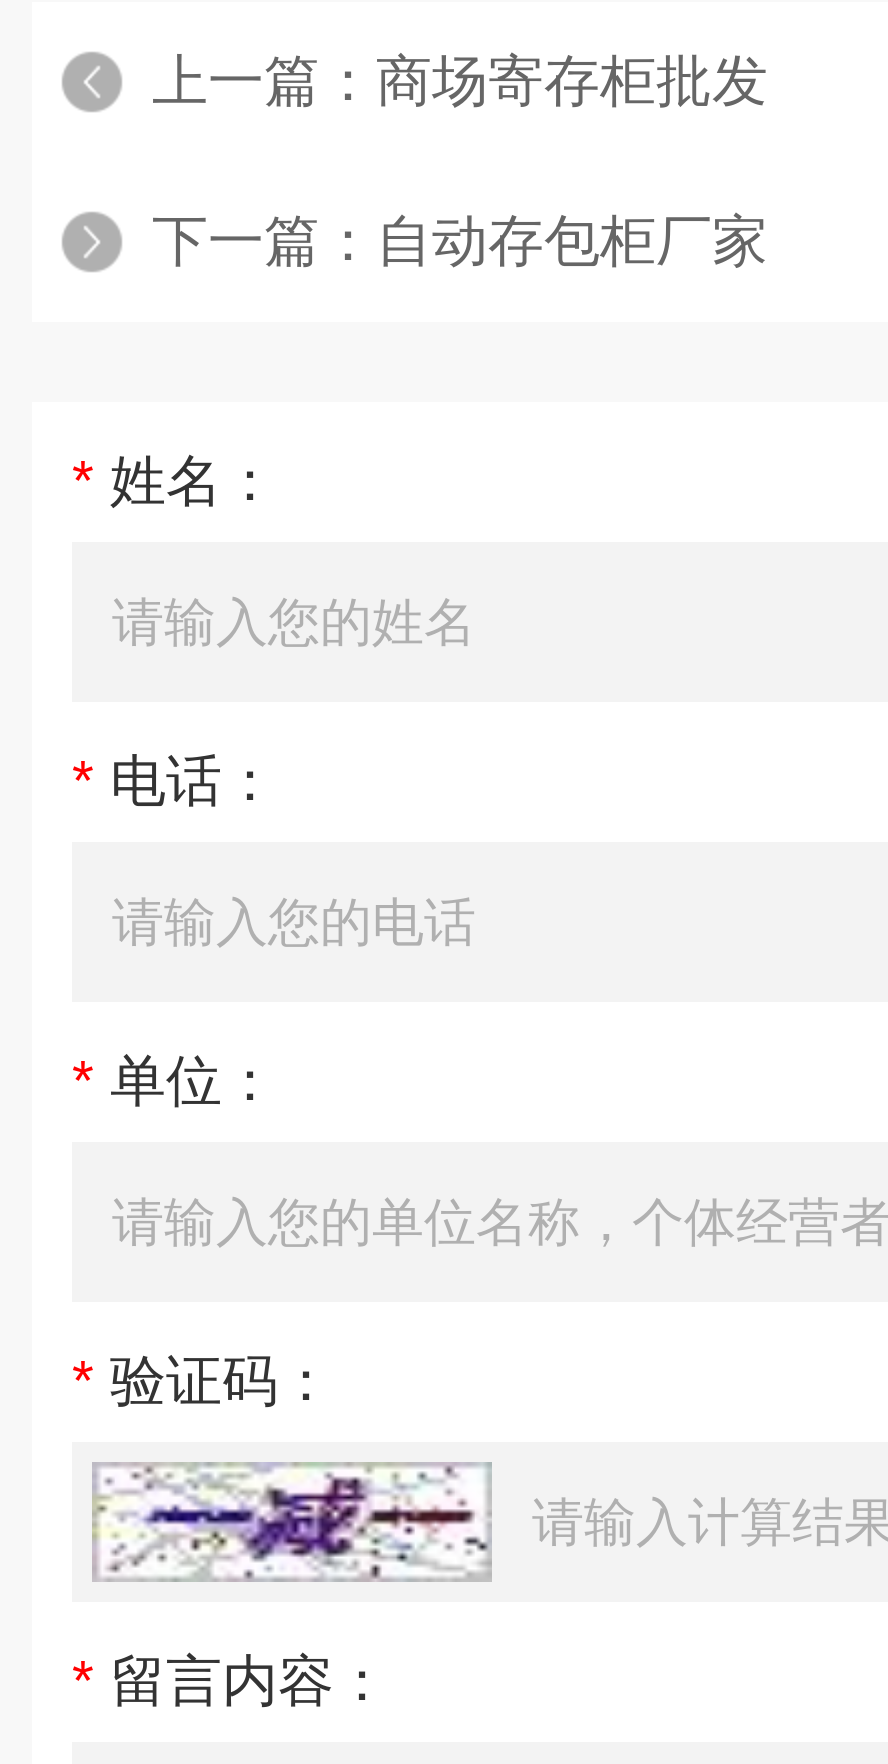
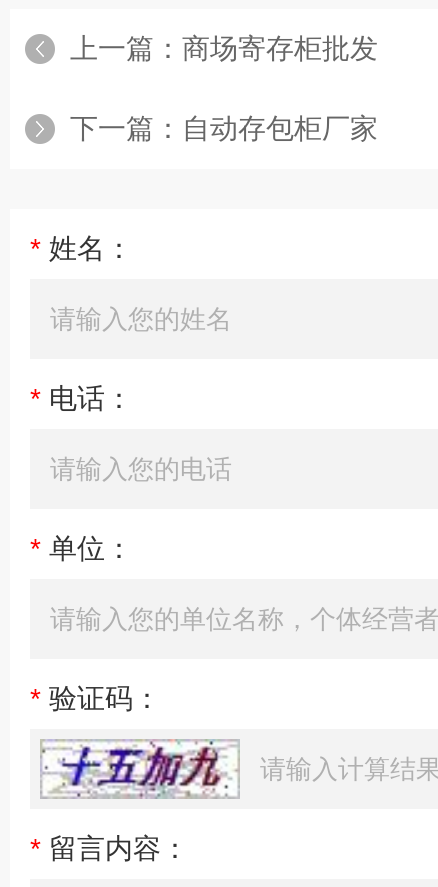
[92,1462,490,1582] [image] -> [40,739,238,798] [image]

